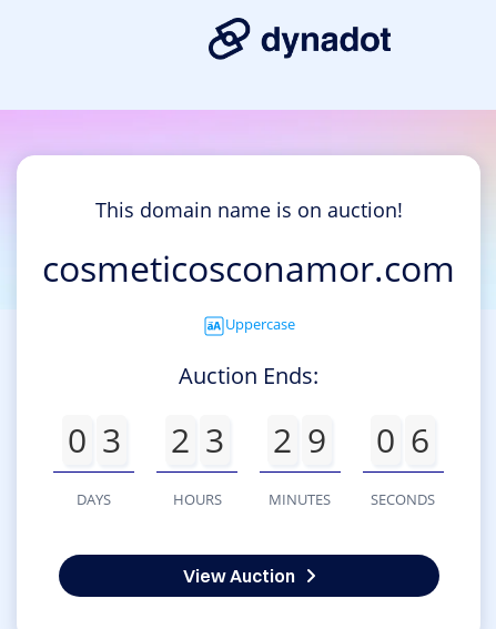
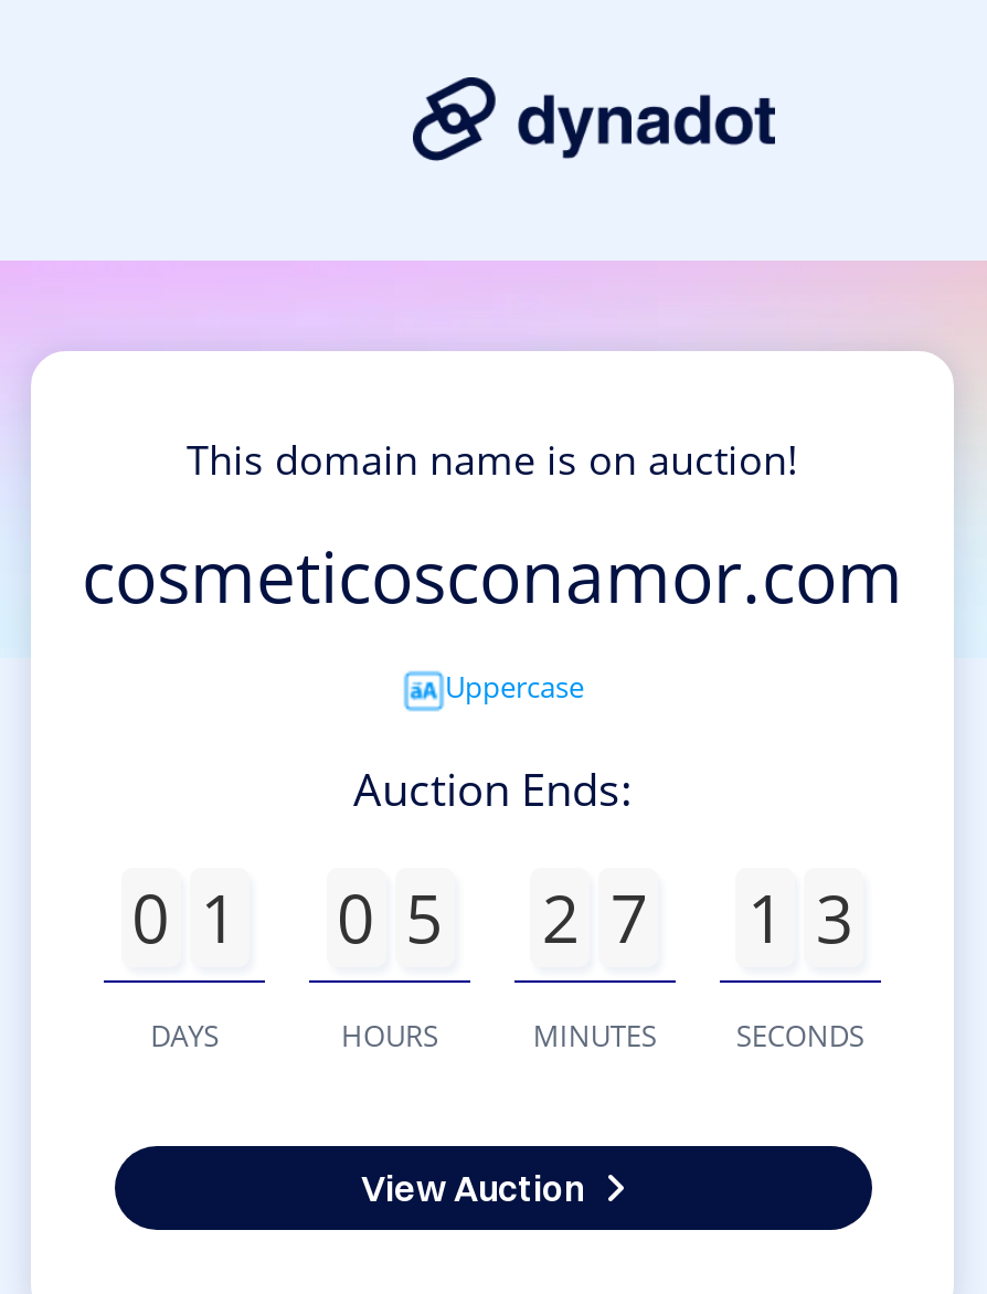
[67,417,121,463] 0 3 -> [132,872,238,963] 0 1
[170,417,224,463] 2 3 -> [337,872,443,963] 0 5
[273,417,327,463] 2 9 -> [542,872,648,963] 2 7
[376,417,430,463] 0 6 -> [747,872,853,963] 1 3

